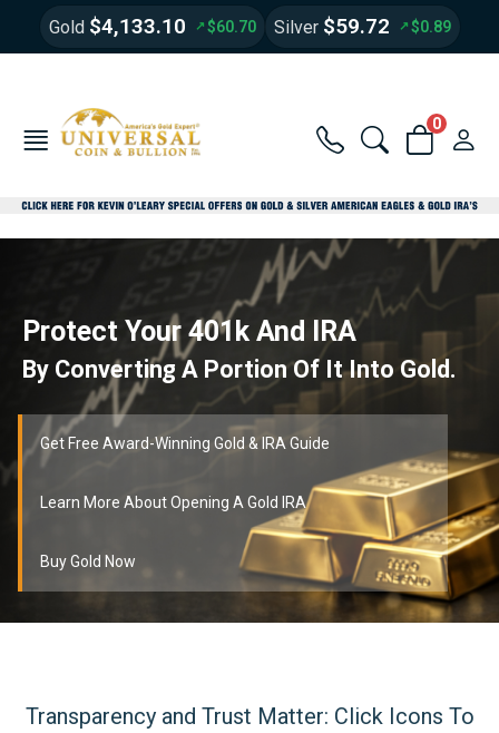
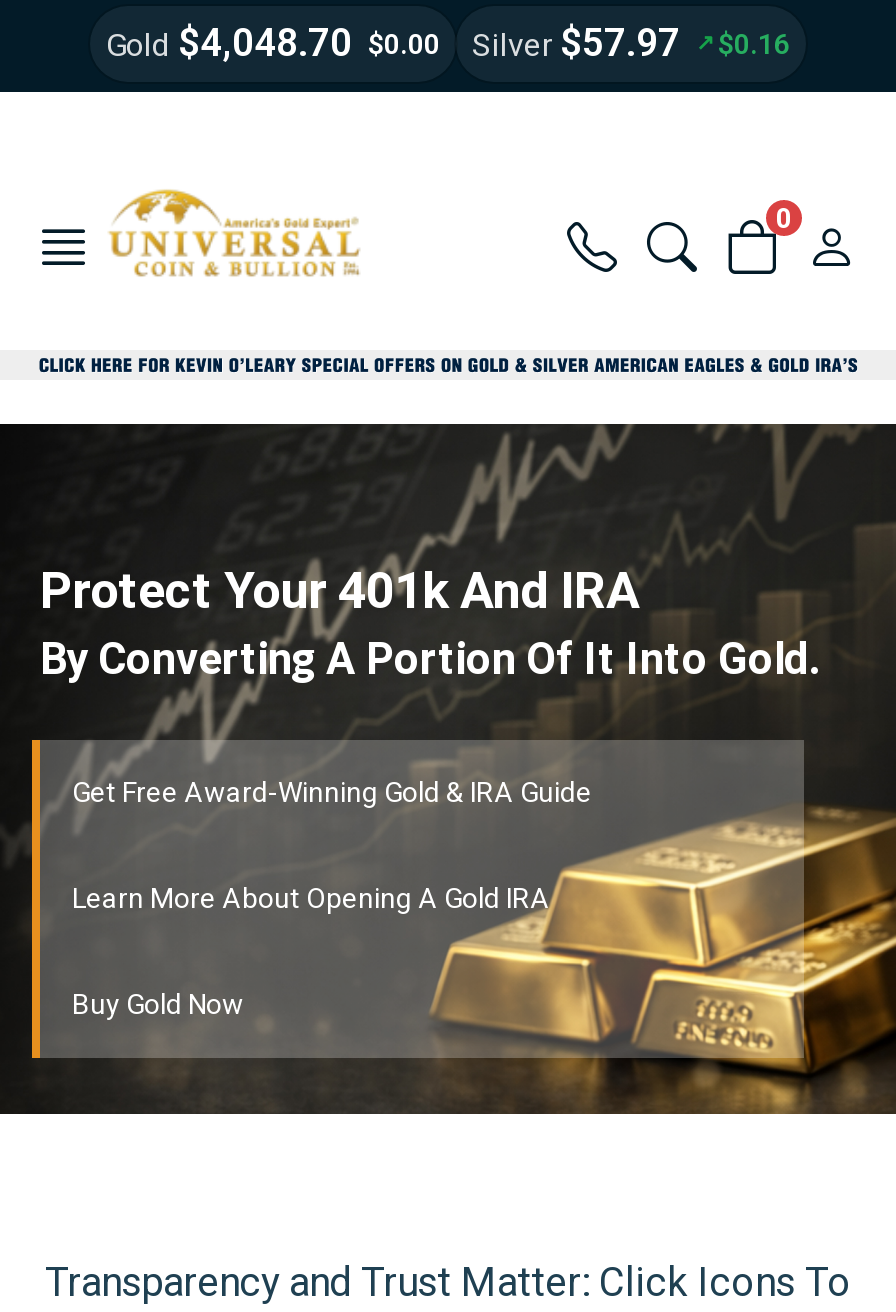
[48,13,451,39] Gold $4,133.10 | $60.70 | Silver $59.72 | $0.89 -> [106,20,790,66] Gold $4,048.70 $0.00 | Silver $57.97 | $0.16

